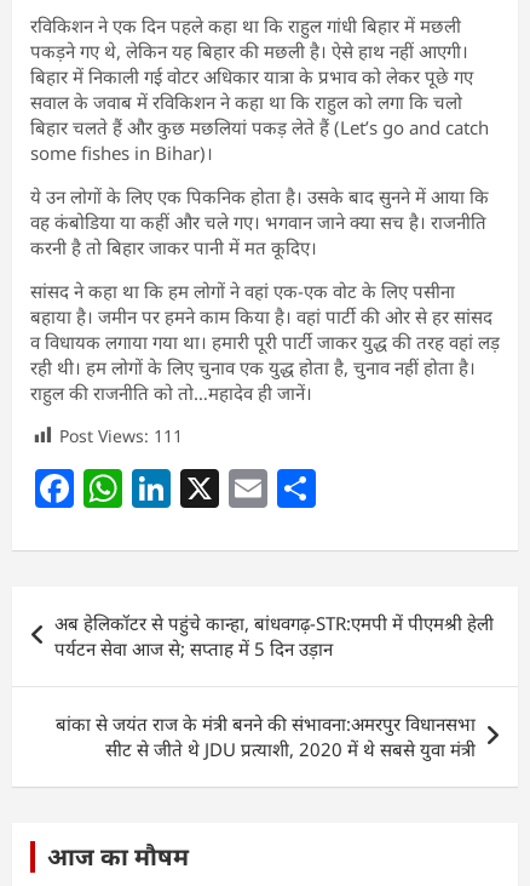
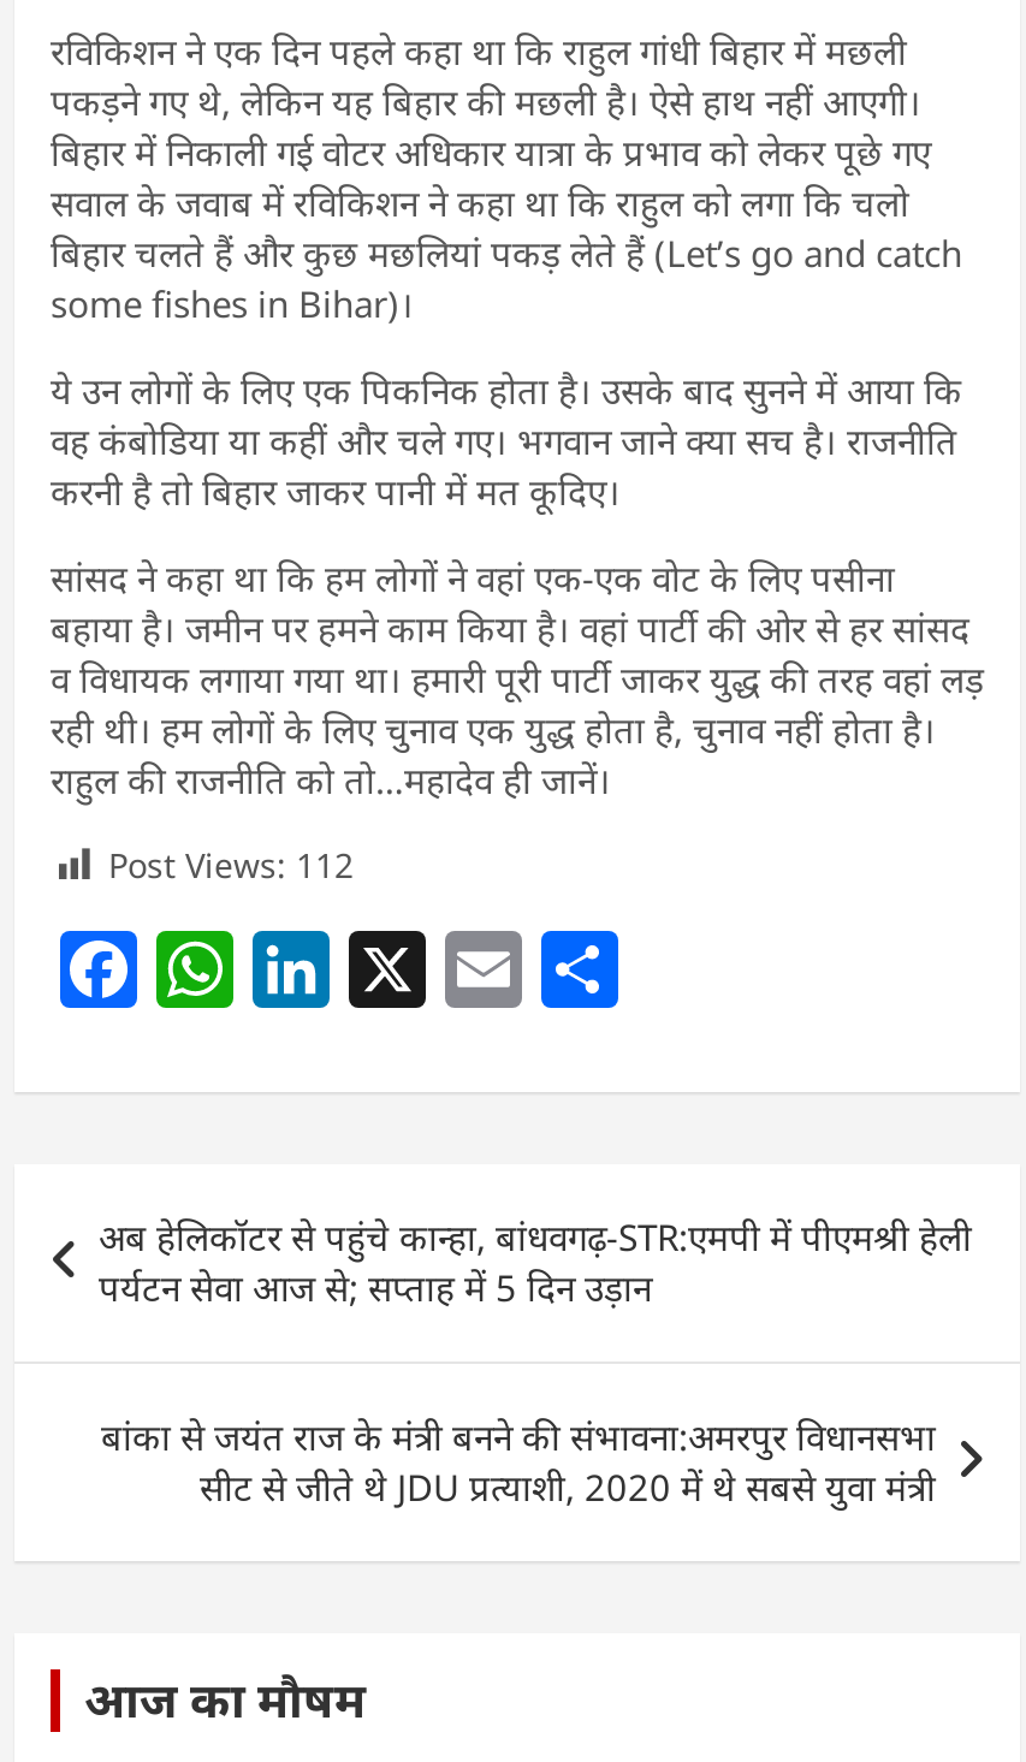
[59,424,183,447] Post Views: 111 -> [108,842,354,887] Post Views: 112

